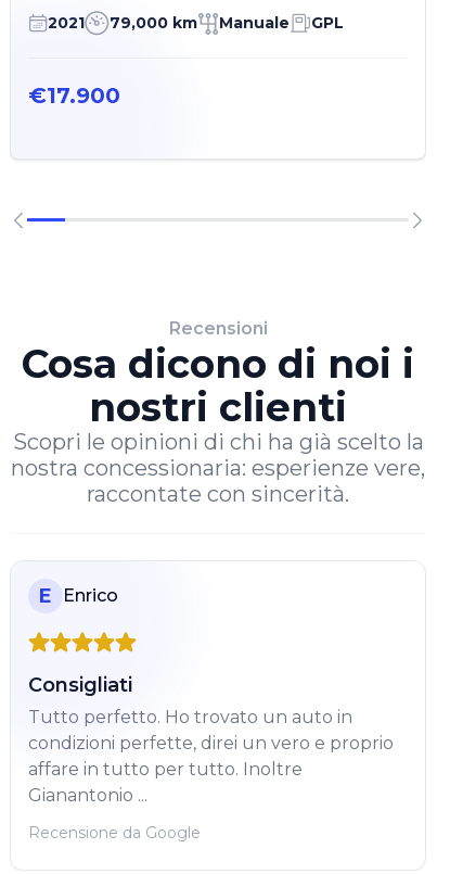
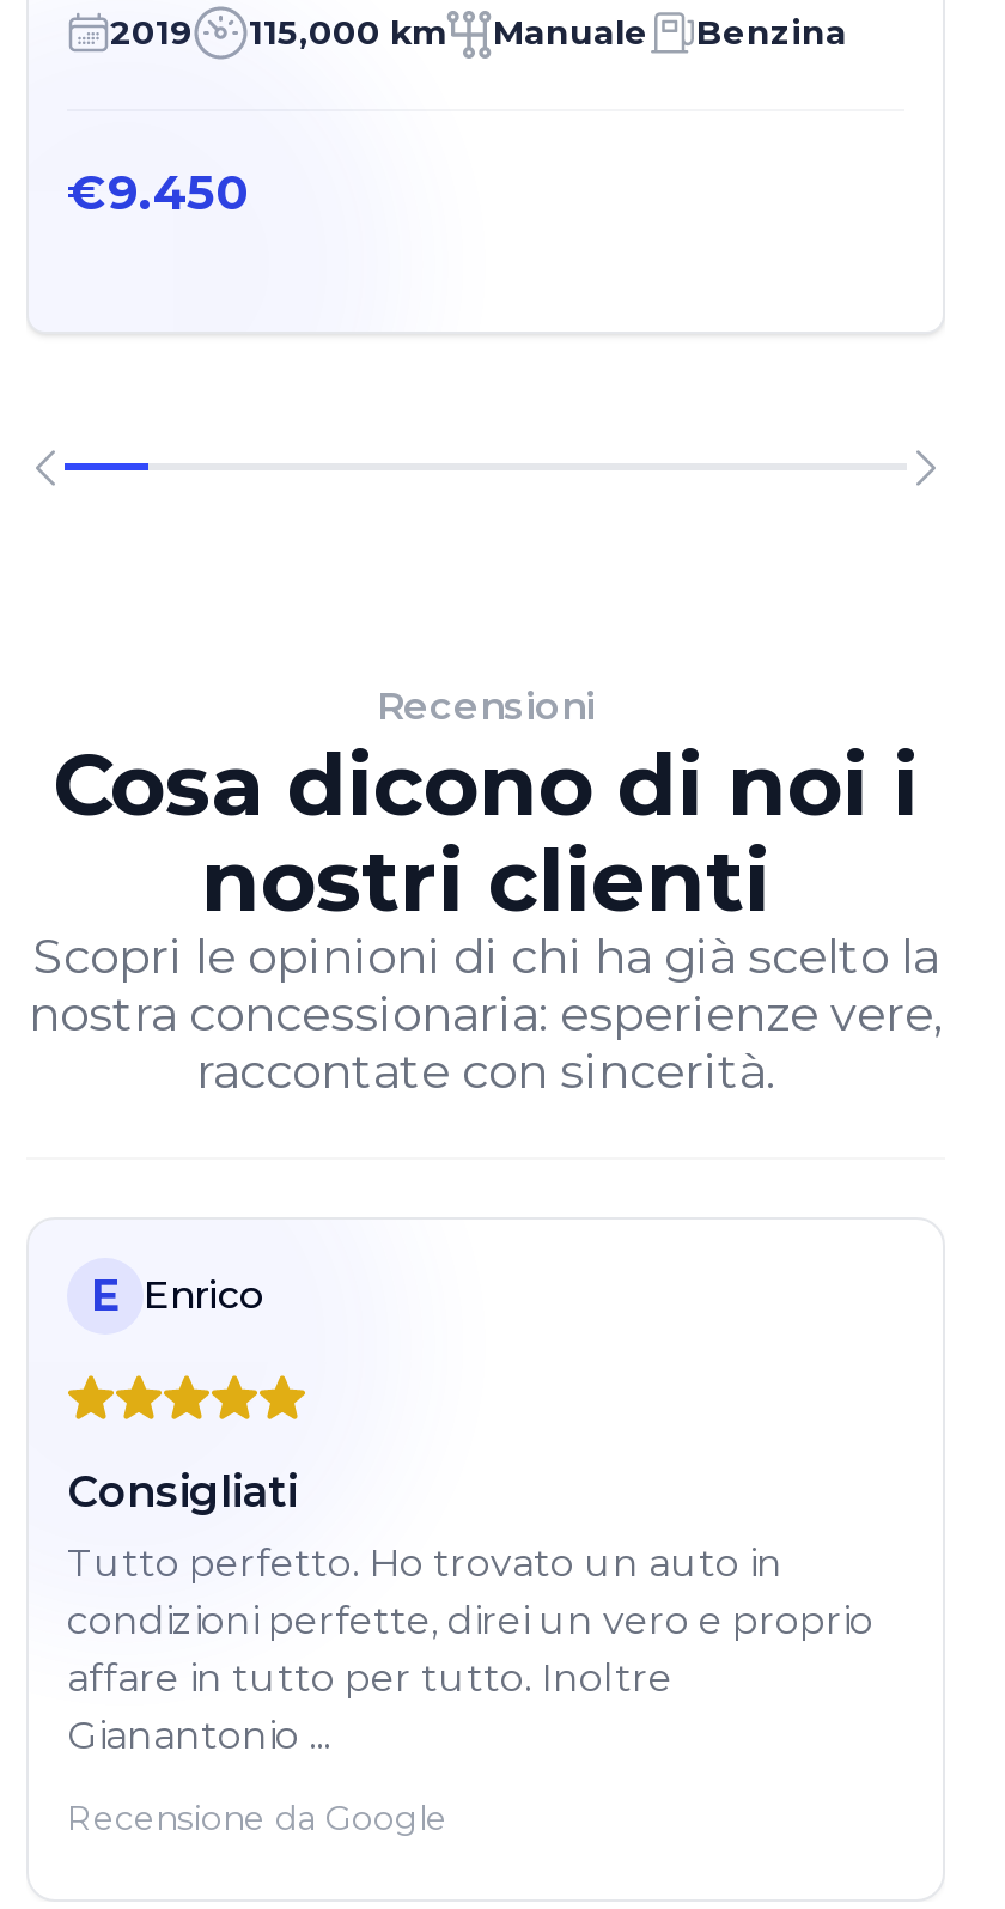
[48,13,197,33] 2021 | 79,000 km -> [110,11,445,55] 2019 | 115,000 km
[311,13,344,33] GPL -> [696,11,847,55] Benzina
[28,82,120,108] €17.900 -> [67,163,249,221] €9.450

